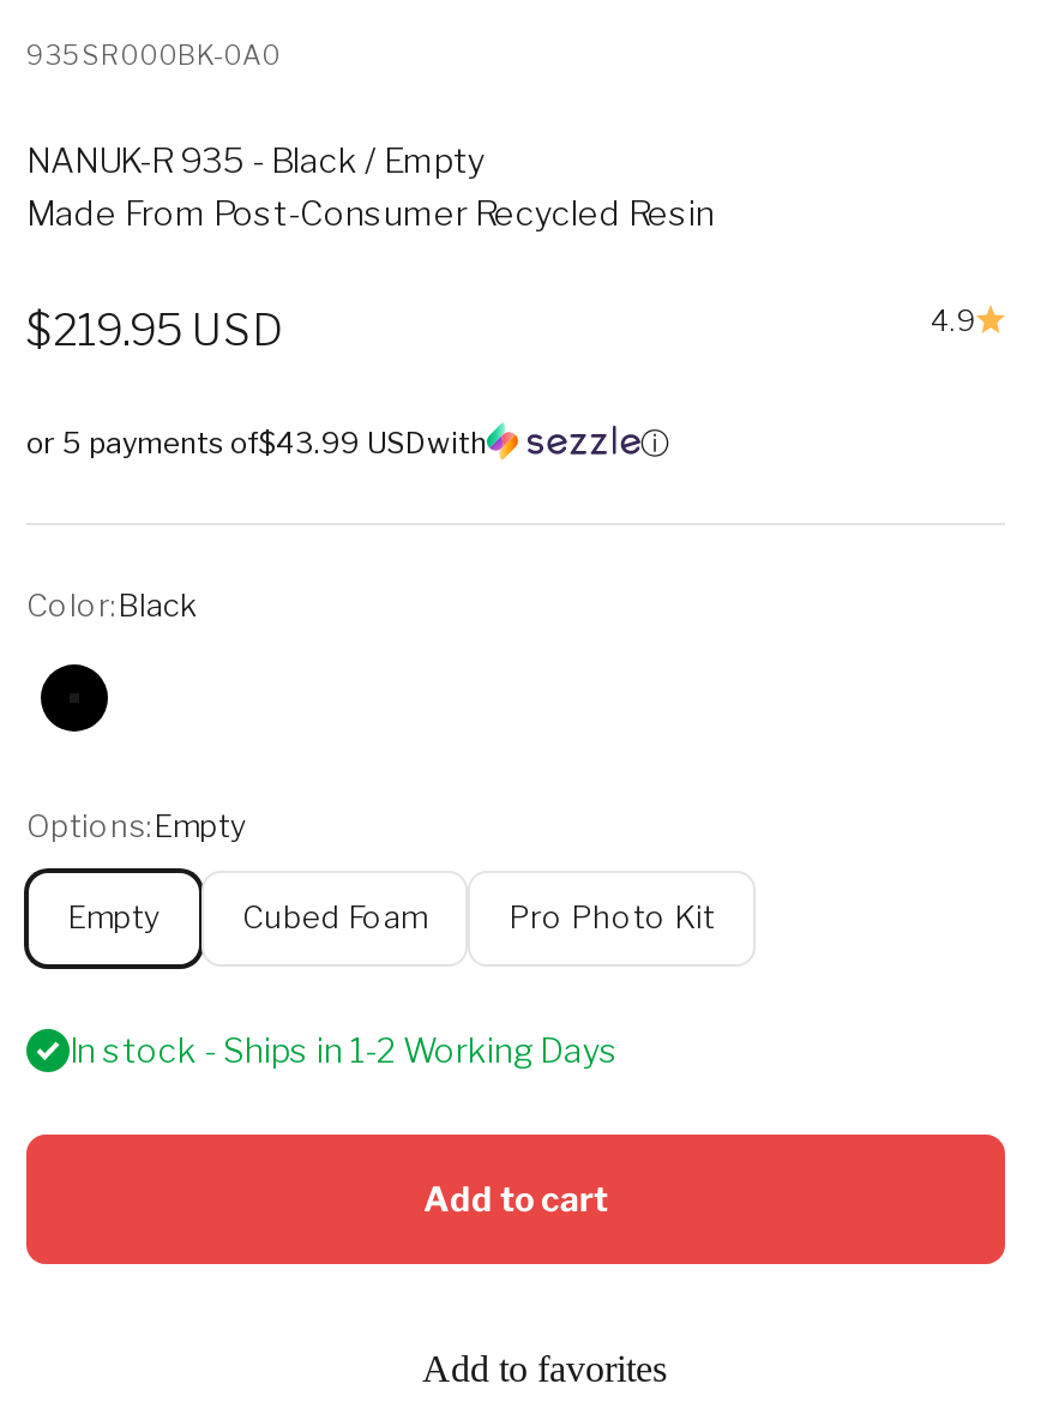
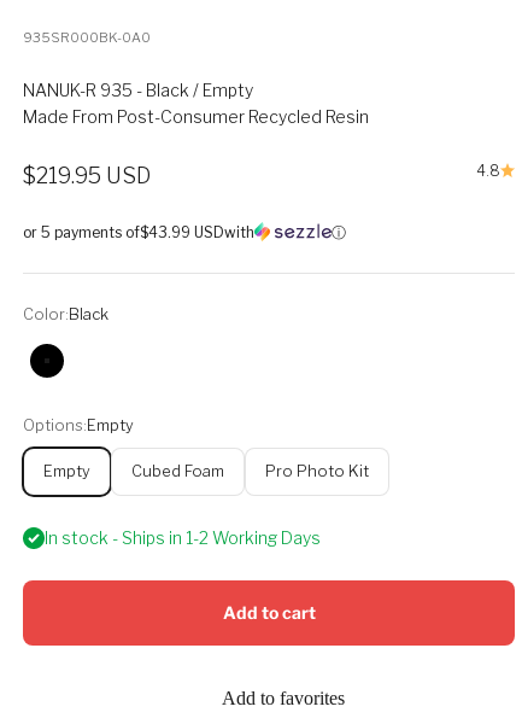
[931,302,976,338] 4.9 -> [476,162,500,180] 4.8

